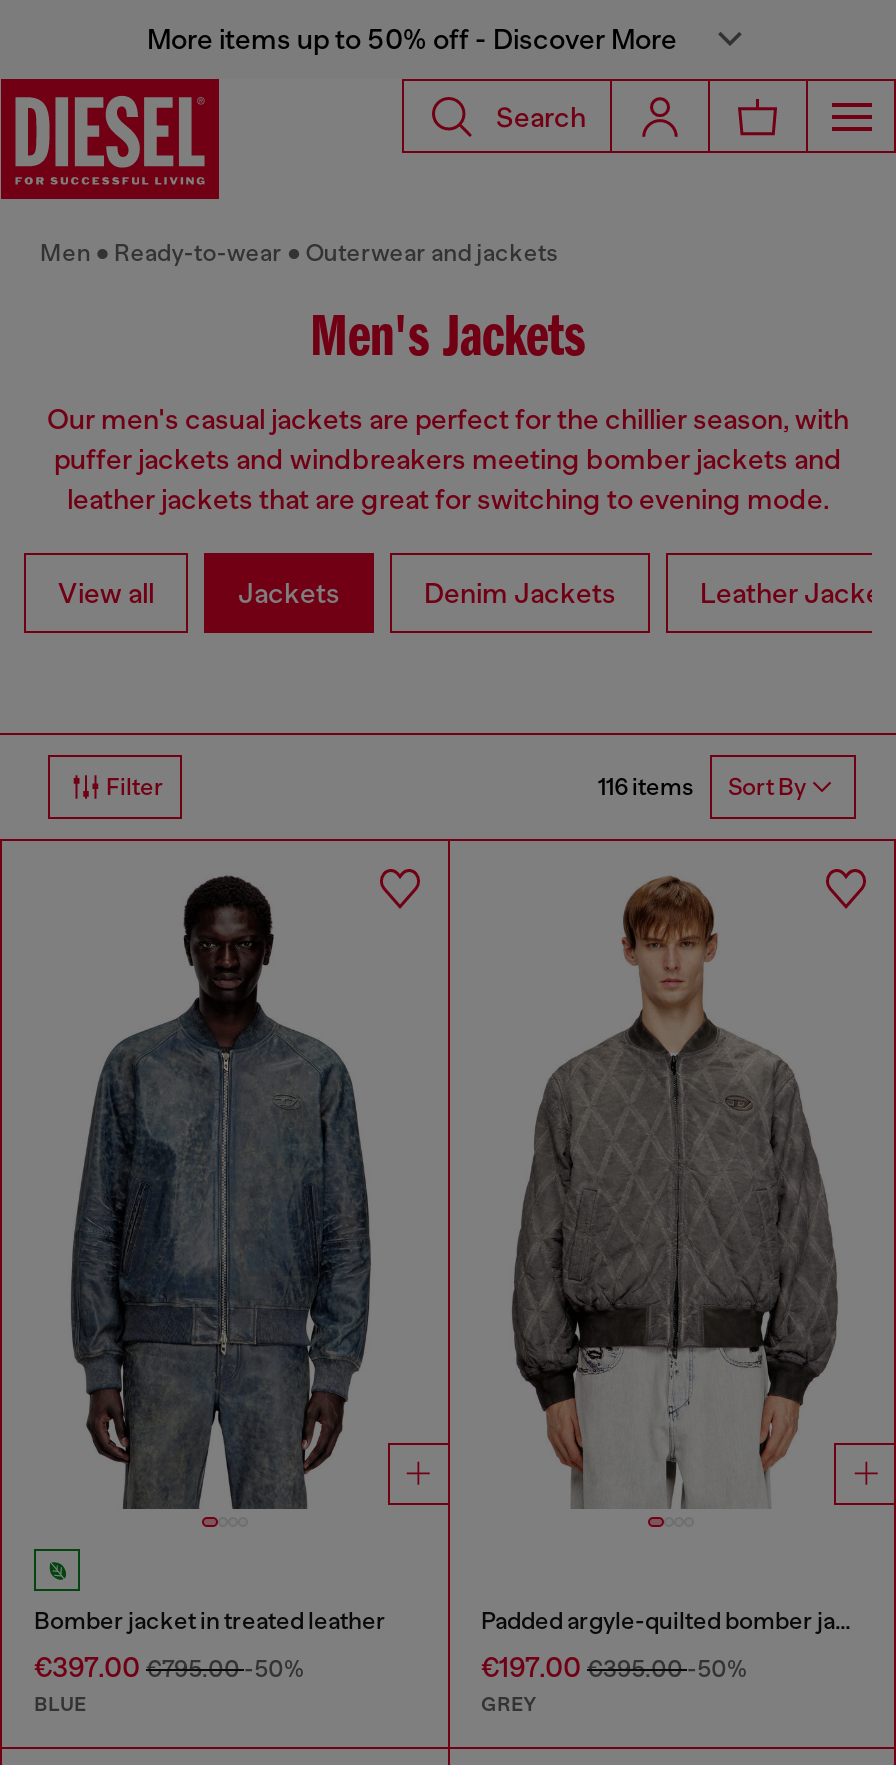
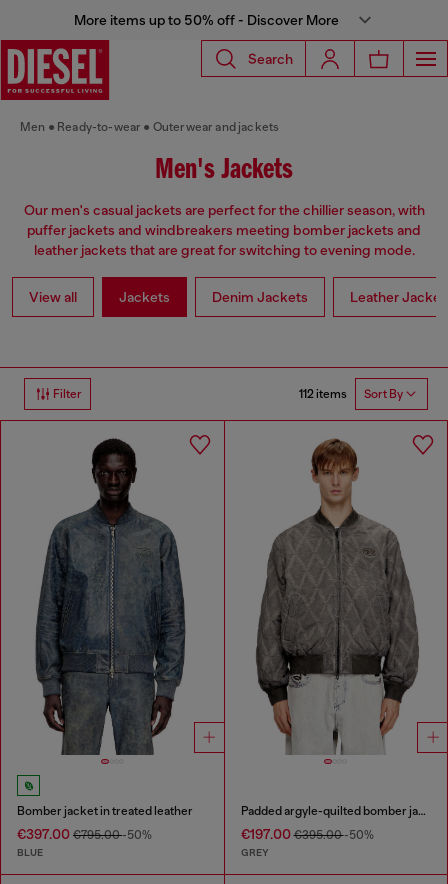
[598,773,806,802] 116 items Sort By -> [299,387,403,401] 112 items Sort By

